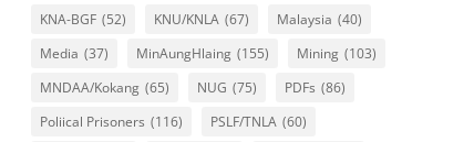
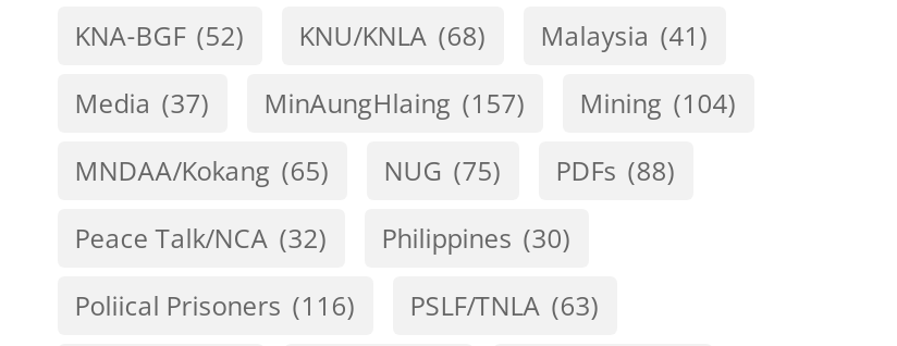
[154,10,249,29] KNU/KNLA (67) -> [299,17,486,54] KNU/KNLA (68)
[277,10,362,29] Malaysia (40) -> [541,17,708,54] Malaysia (41)
[136,44,269,63] MinAungHlaing (155) -> [264,85,525,122] MinAungHlaing (157)
[297,44,376,63] Mining (103) -> [580,85,737,122] Mining (104)
[284,78,345,97] PDFs (86) -> [75,152,676,257] PDFs (88) | Peace Talk/NCA (32) | Philippines (30)
[40,112,307,131] Poliical Prisoners (116) PSLF/TNLA (60) -> [75,287,599,324] Poliical Prisoners (116) PSLF/TNLA (63)

